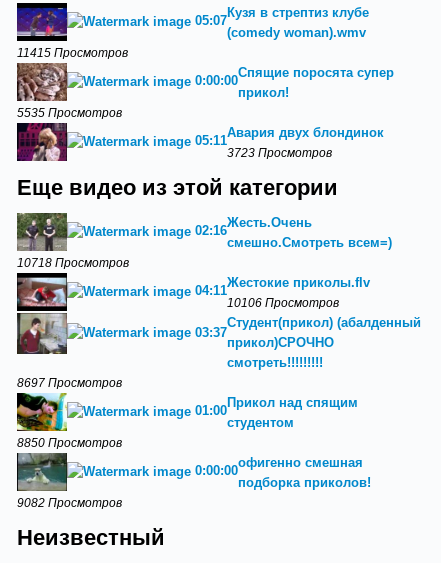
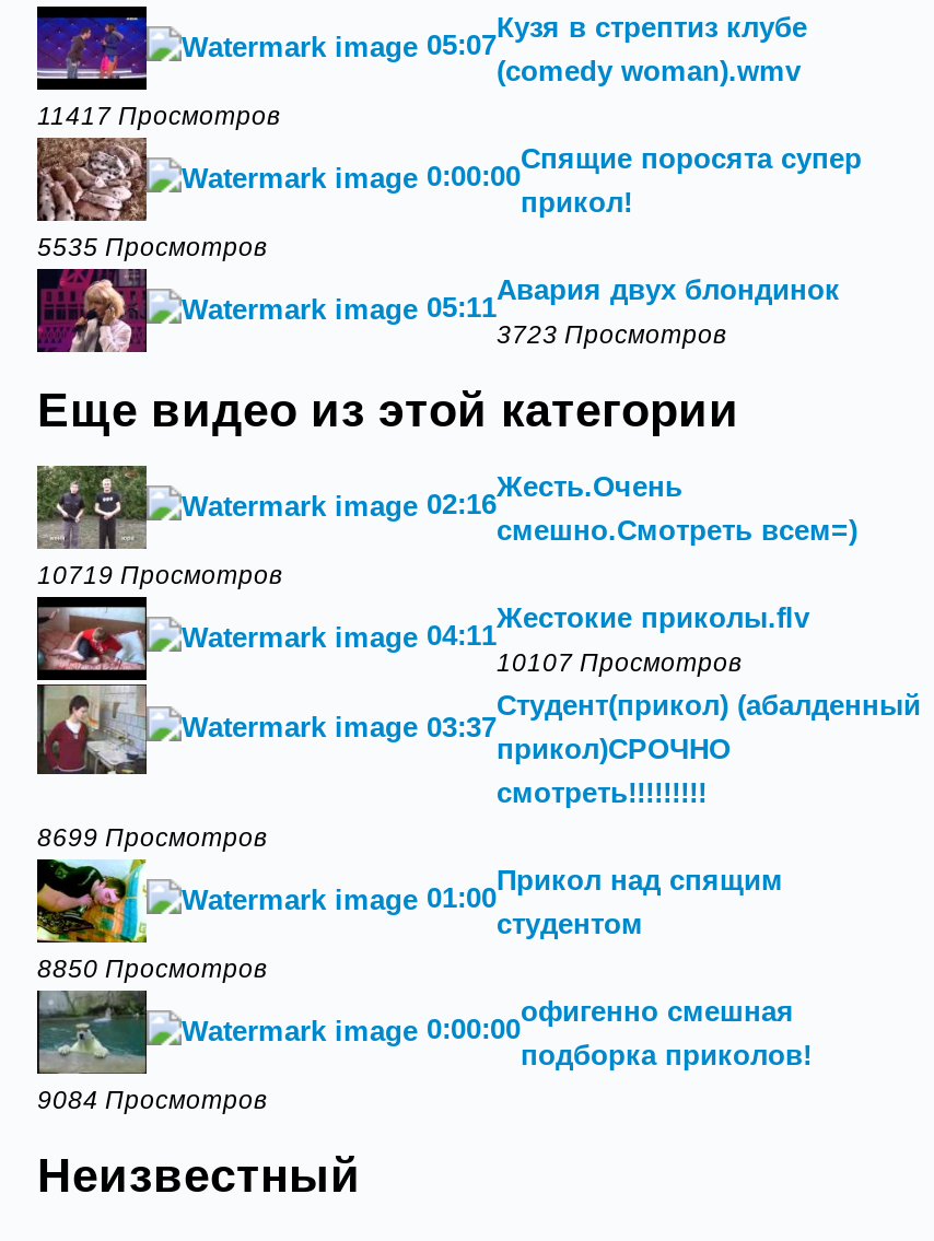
[17,46,128,59] 11415 Просмотров -> [37,101,280,129] 11417 Просмотров
[17,256,129,269] 10718 Просмотров -> [37,560,282,588] 10719 Просмотров
[227,296,339,309] 10106 Просмотров -> [497,647,742,676] 10107 Просмотров
[17,376,122,389] 8697 Просмотров -> [37,822,267,851] 8699 Просмотров
[17,496,122,509] 9082 Просмотров -> [37,1085,267,1113] 9084 Просмотров

